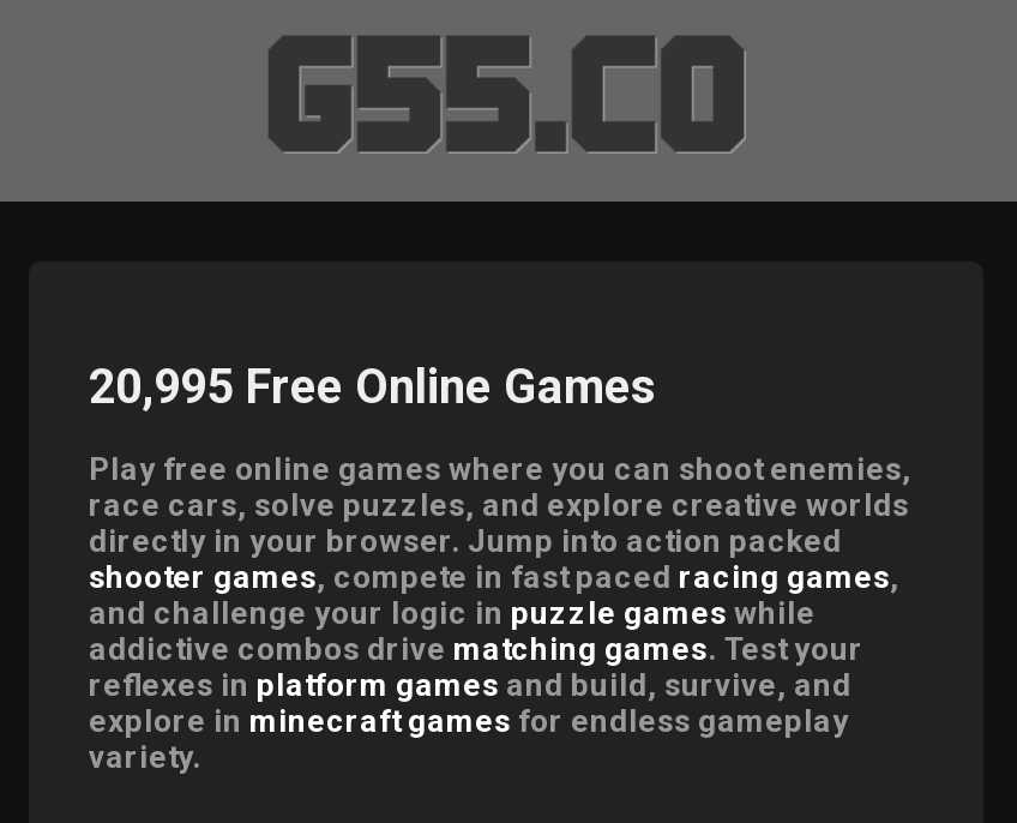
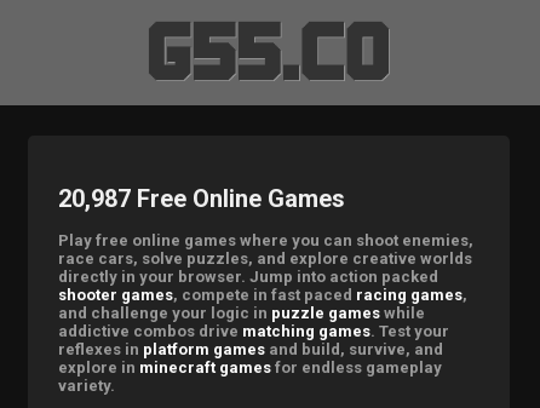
[89,358,657,415] 20,995 Free Online Games -> [58,184,345,213] 20,987 Free Online Games

